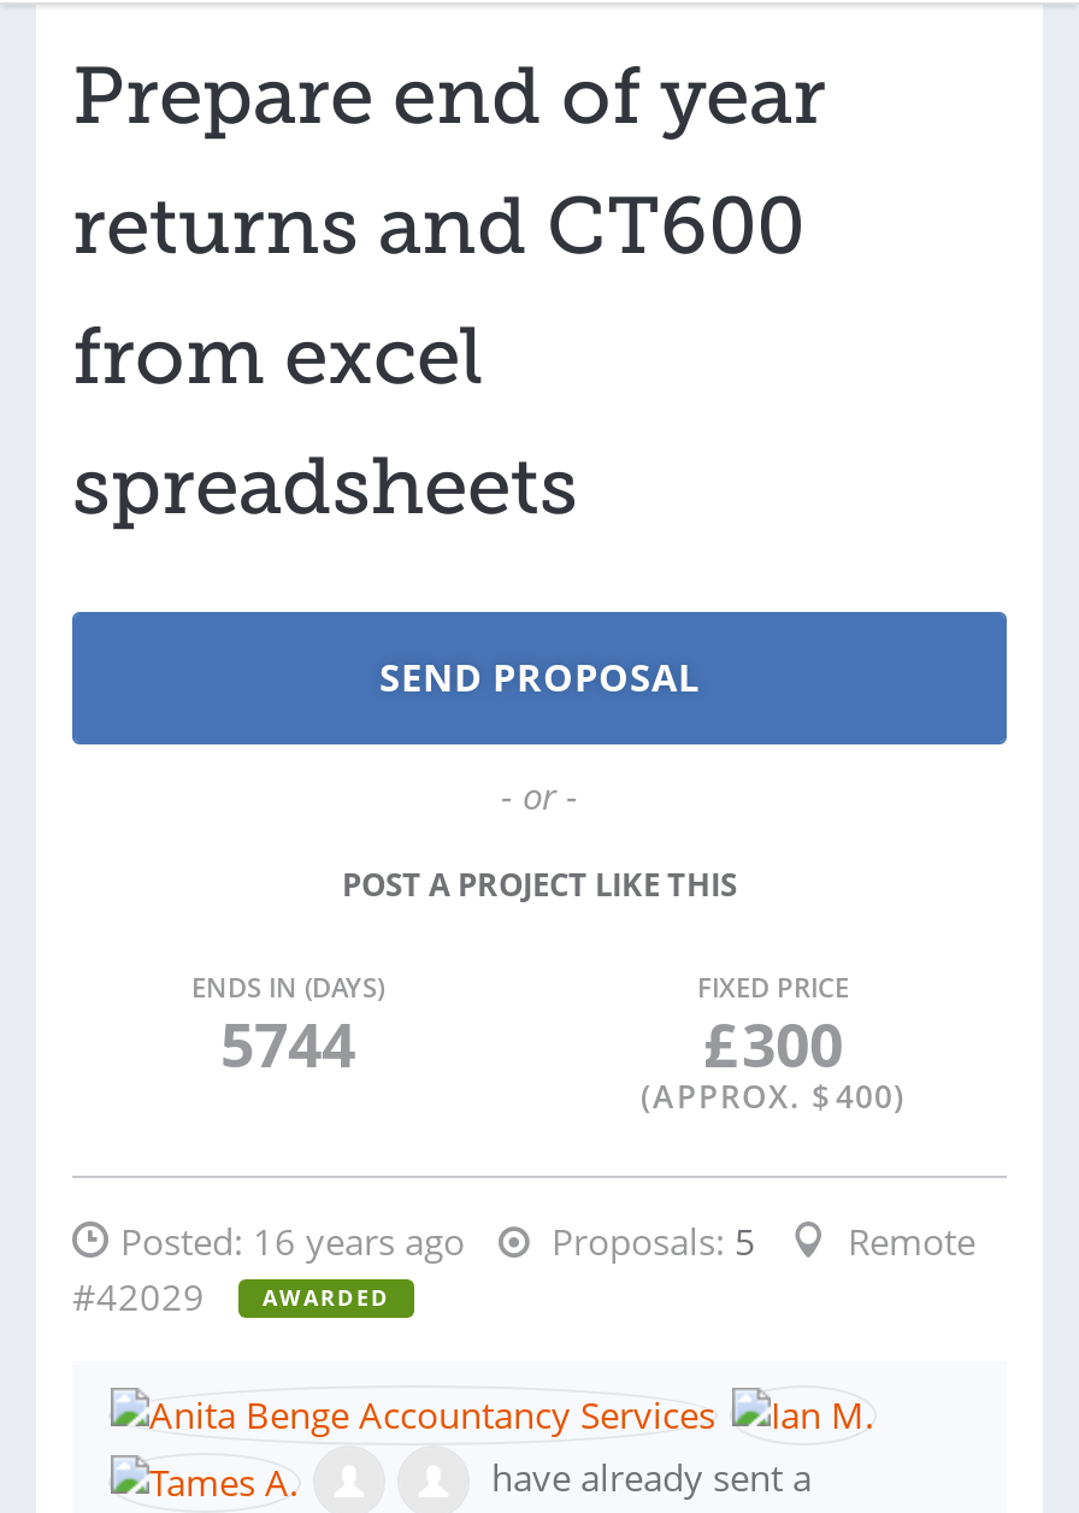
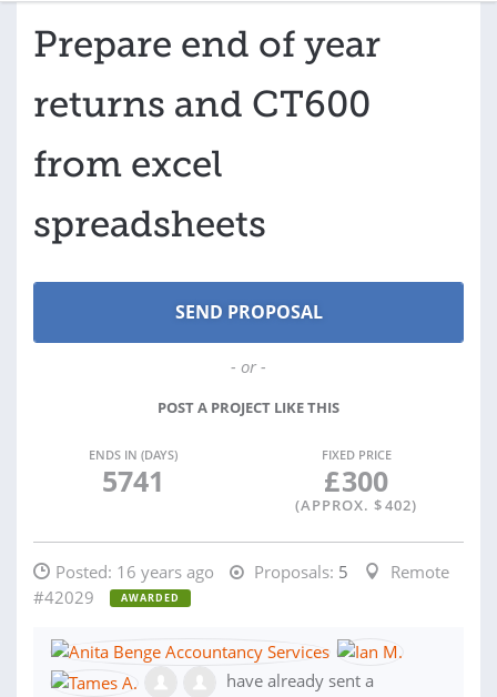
[220,1002,355,1084] 5744 -> [102,462,164,499] 5741
[641,1075,906,1118] (APPROX. $ 400) -> [295,495,417,515] (APPROX. $ 402)

